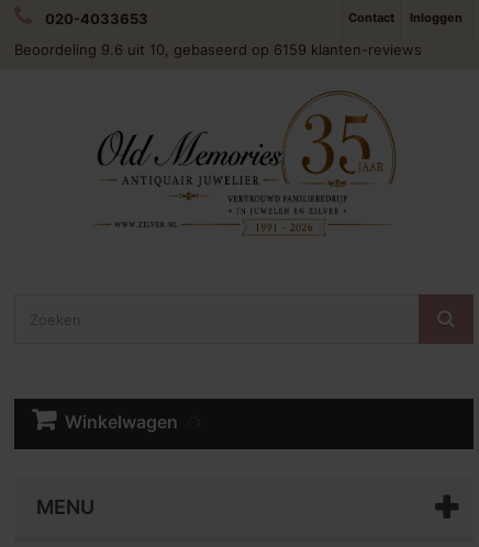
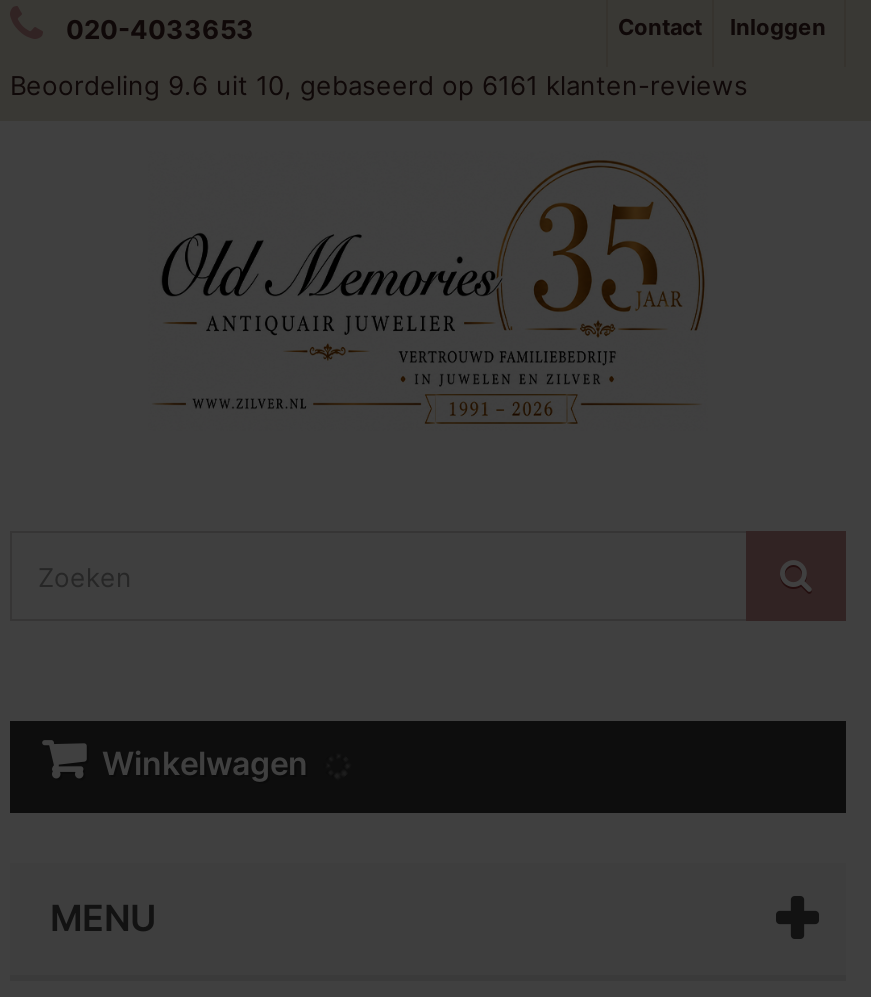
[14,41,422,58] Beoordeling 9.6 uit 10, gebaseerd op 6159 klanten-reviews -> [10,69,748,101] Beoordeling 9.6 uit 10, gebaseerd op 6161 klanten-reviews

